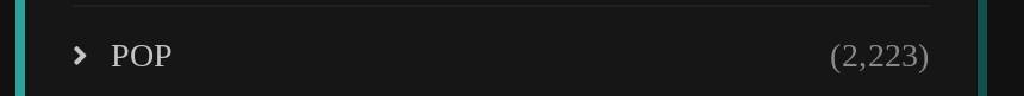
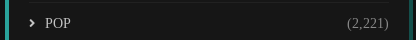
[830,37,930,72] (2,223) -> [347,15,389,30] (2,221)

